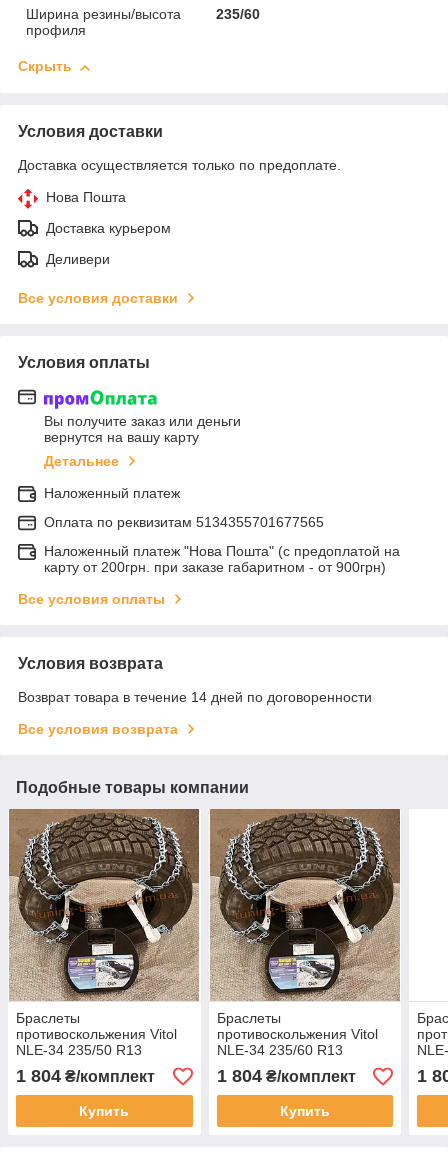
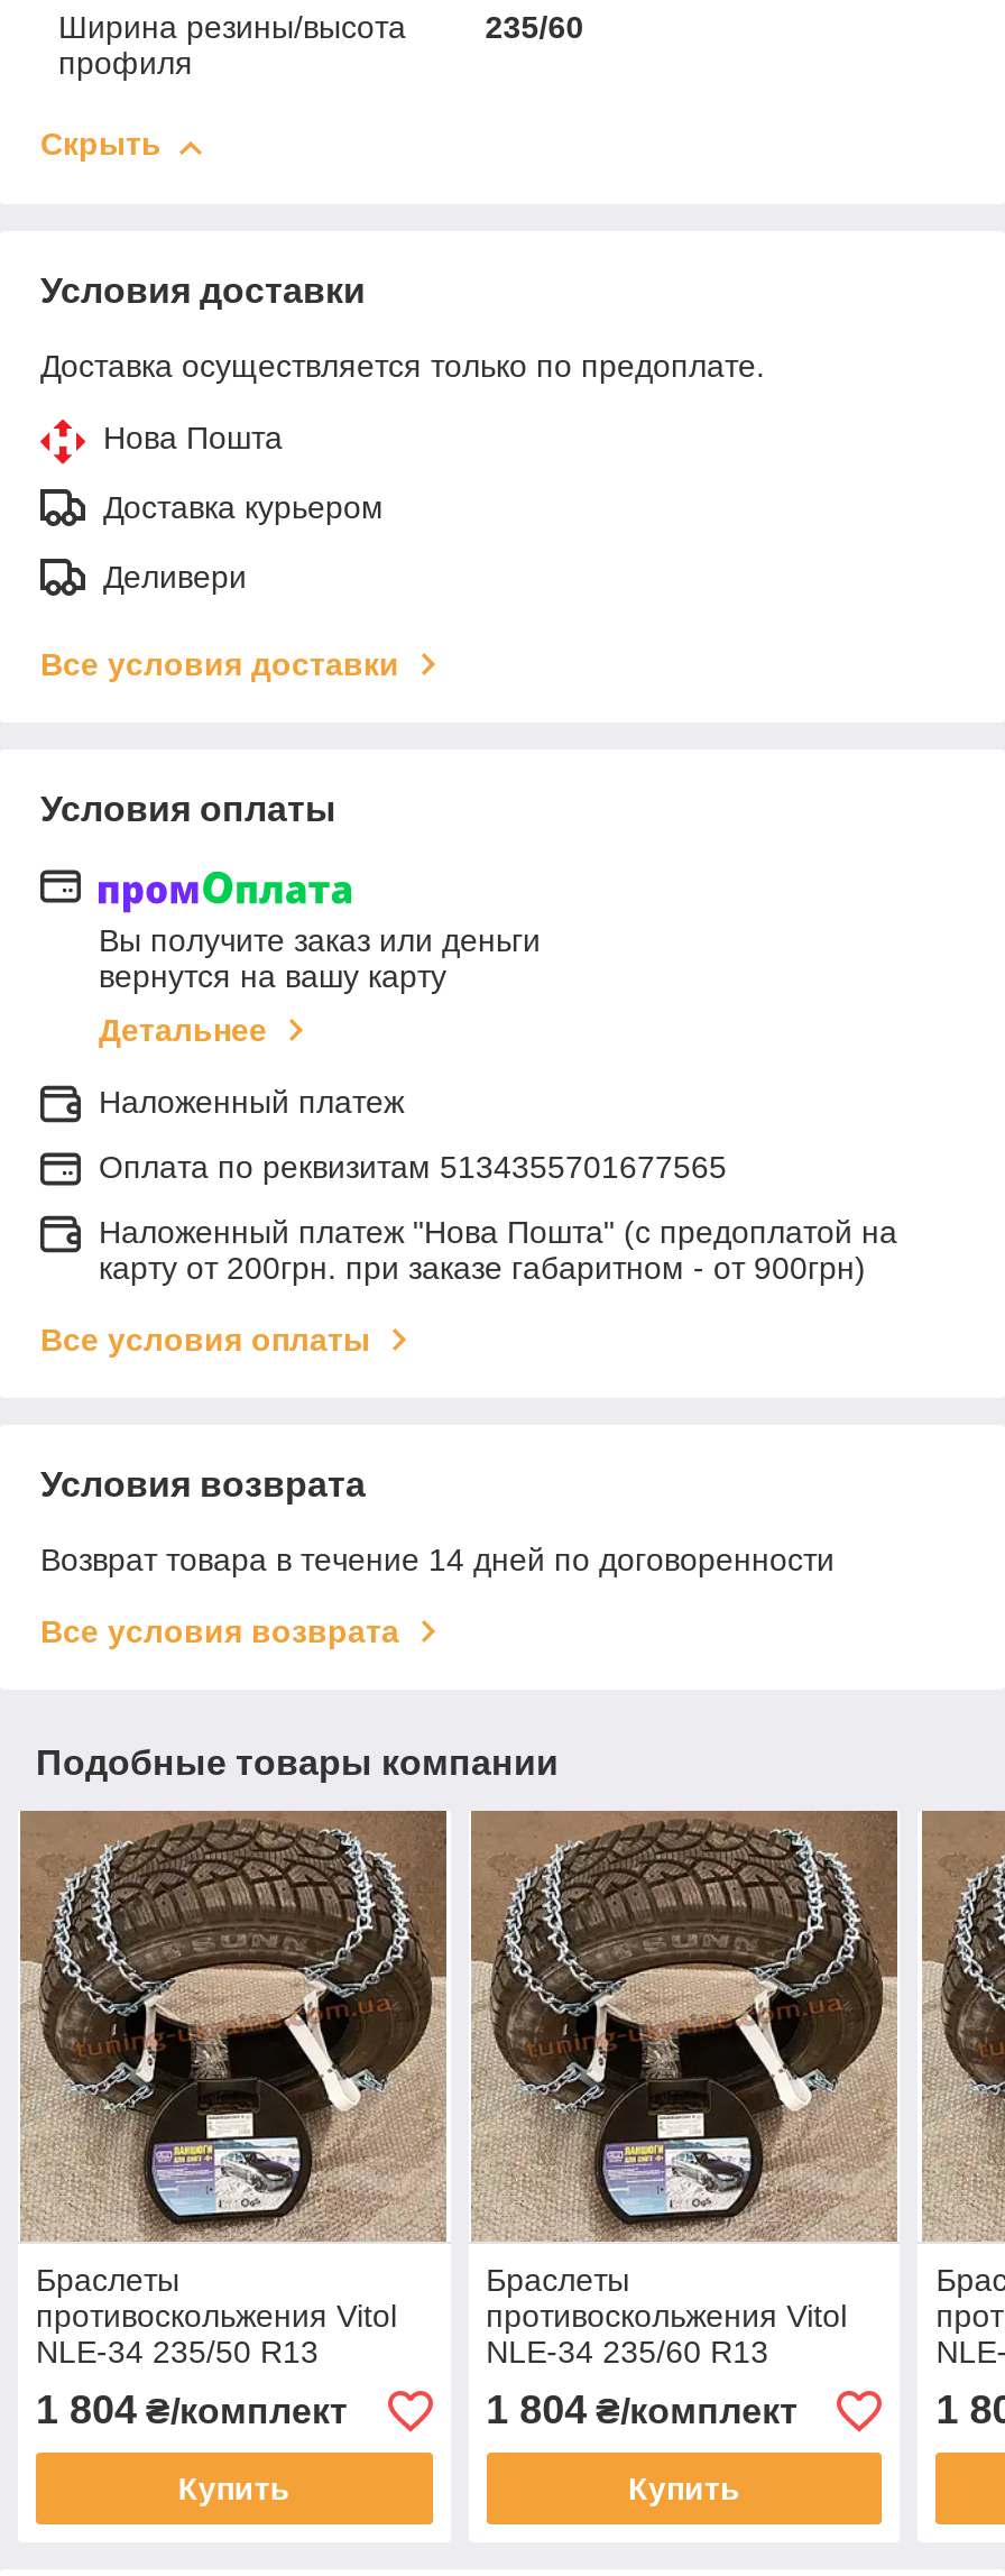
none -> [920,1809,998,2244] [image]

